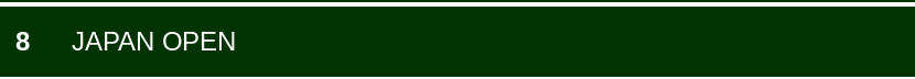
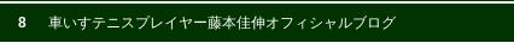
[72,26,237,57] JAPAN OPEN -> [48,14,396,31] 車いすテニスプレイヤー藤本佳伸オフィシャルブログ

